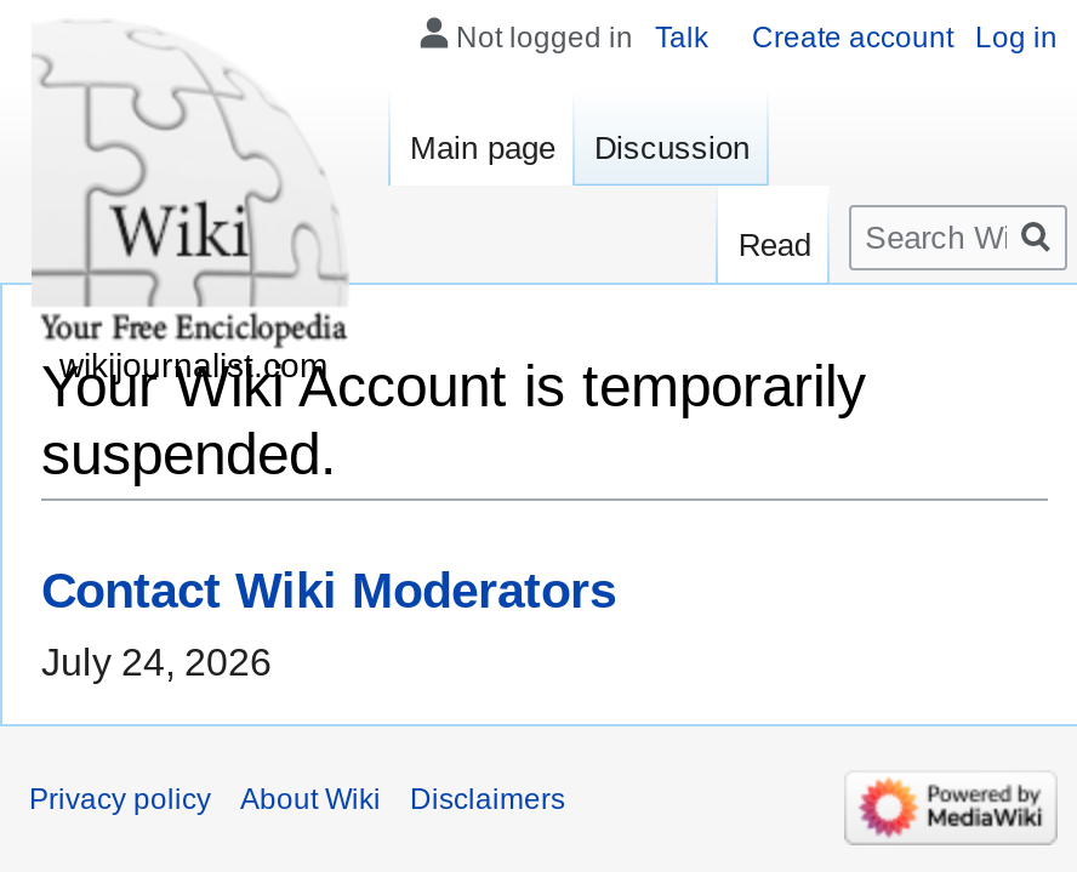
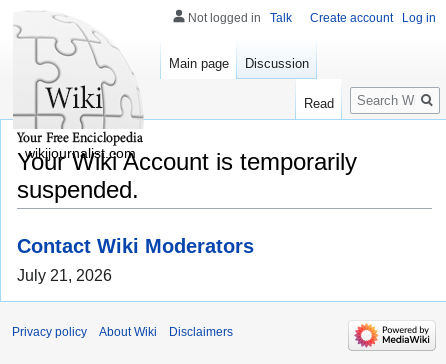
[41,642,272,684] July 24, 2026 -> [17,267,112,284] July 21, 2026

